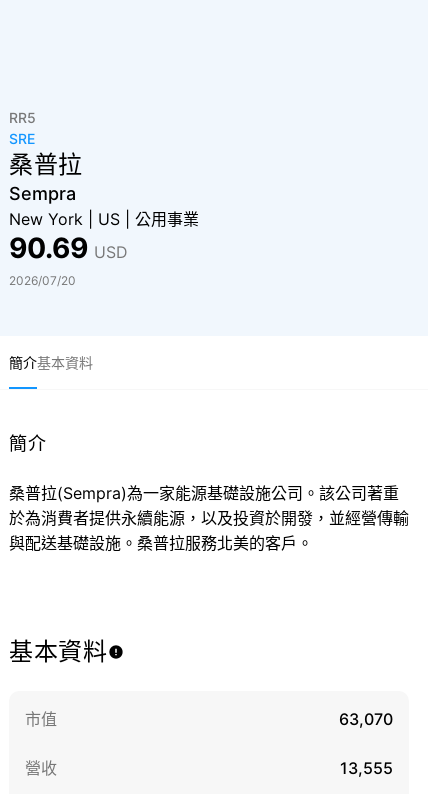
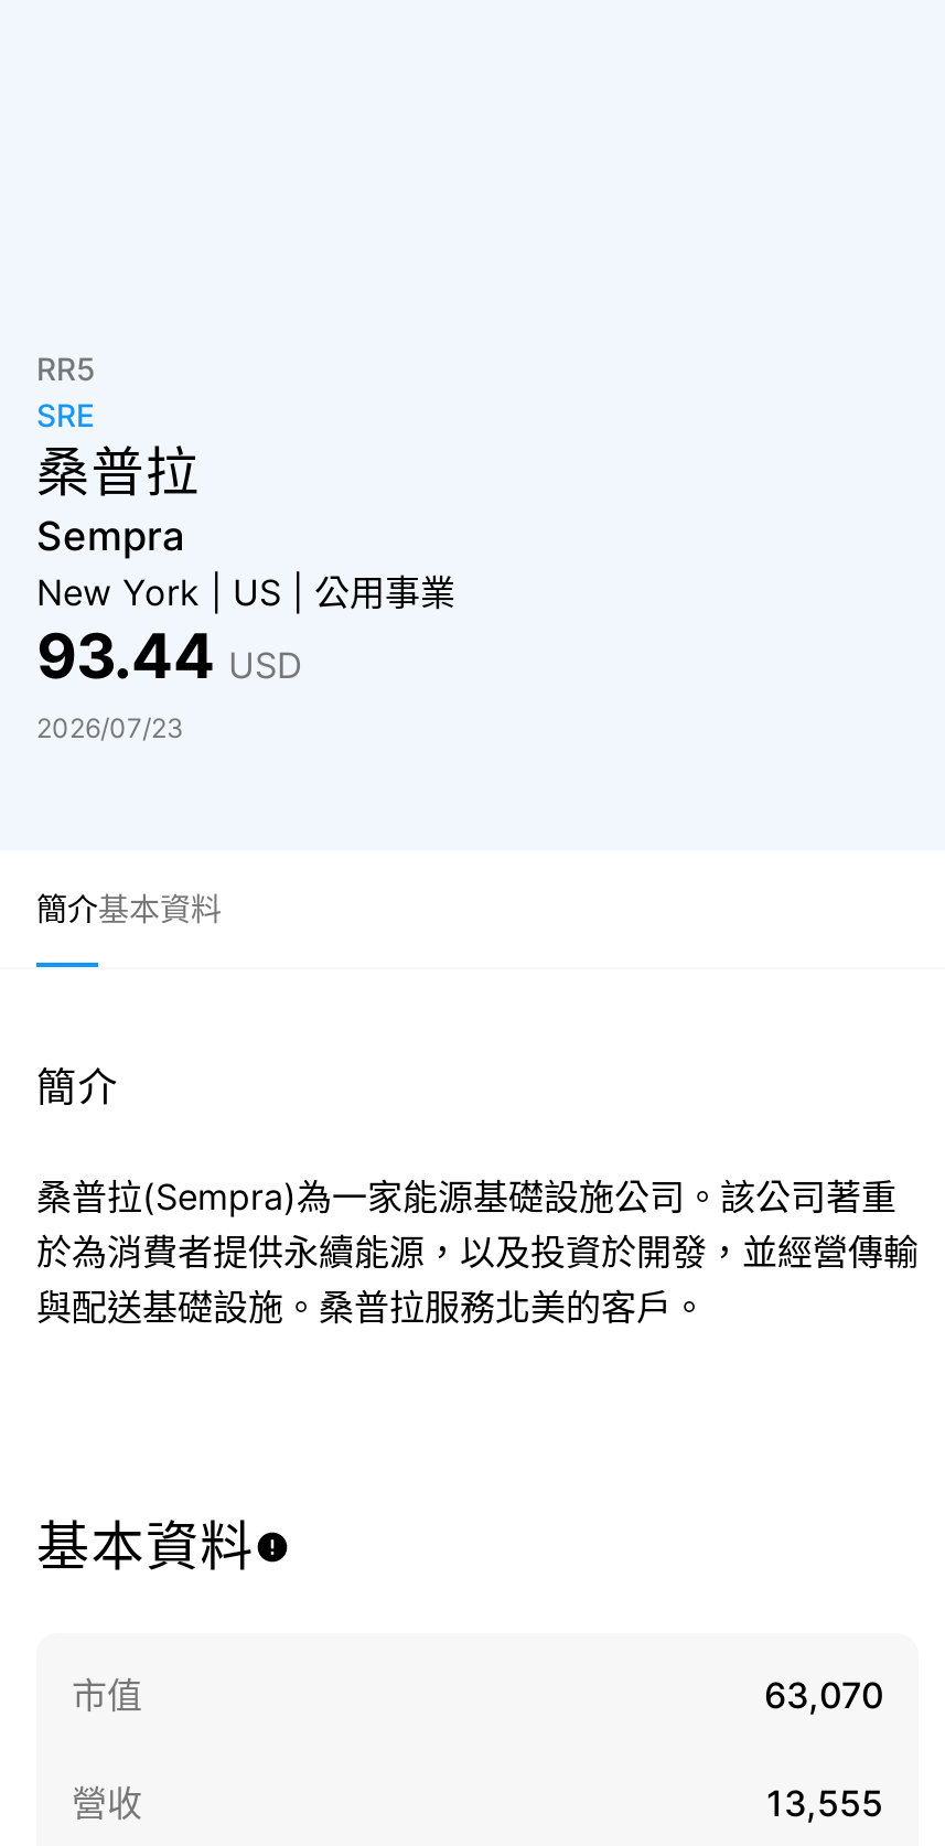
[9,231,128,265] 90.69 USD -> [36,619,303,694] 93.44 USD
[9,273,76,288] 2026/07/20 -> [36,711,184,744] 2026/07/23

